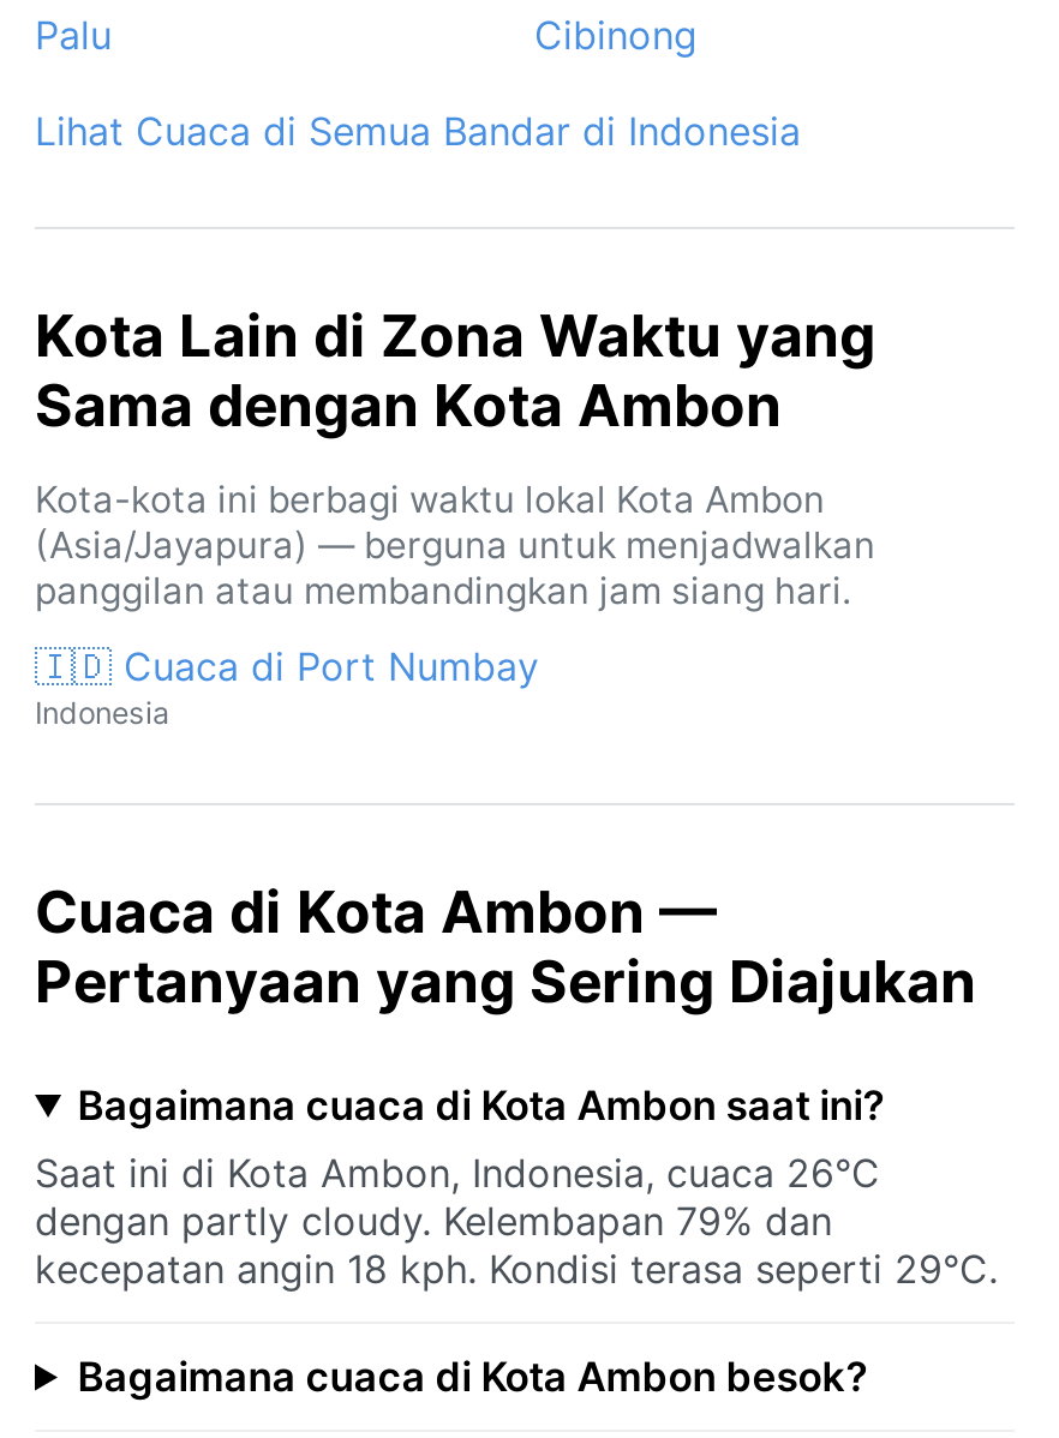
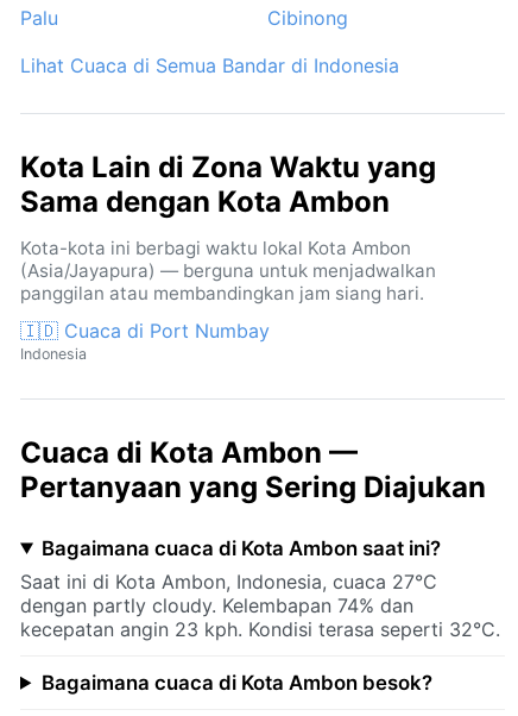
[35,1148,880,1196] Saat ini di Kota Ambon, Indonesia, cuaca 26°C -> [20,569,437,593] Saat ini di Kota Ambon, Indonesia, cuaca 27°C
[35,1196,832,1244] dengan partly cloudy. Kelembapan 79% dan -> [20,593,413,617] dengan partly cloudy. Kelembapan 74% dan
[35,1244,998,1292] kecepatan angin 18 kph. Kondisi terasa seperti 29°C. -> [20,617,500,641] kecepatan angin 23 kph. Kondisi terasa seperti 32°C.

